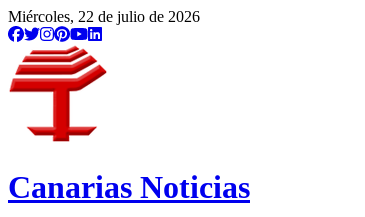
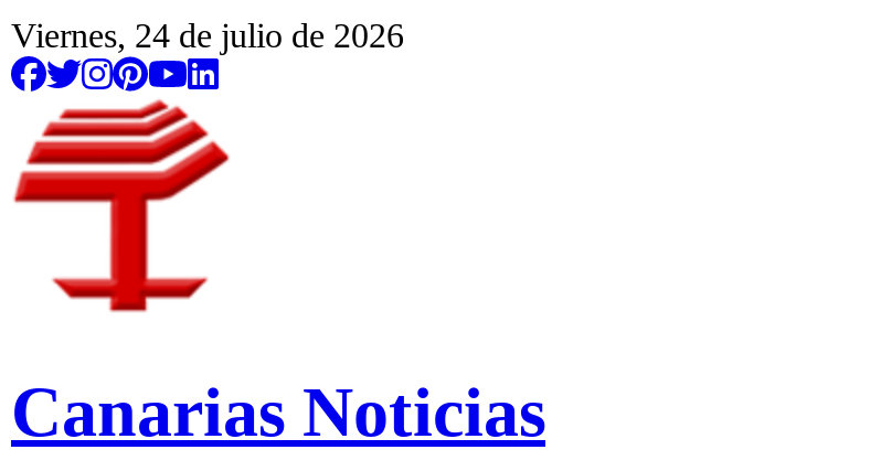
[8,8,200,25] Miércoles, 22 de julio de 2026 -> [11,17,404,54] Viernes, 24 de julio de 2026

